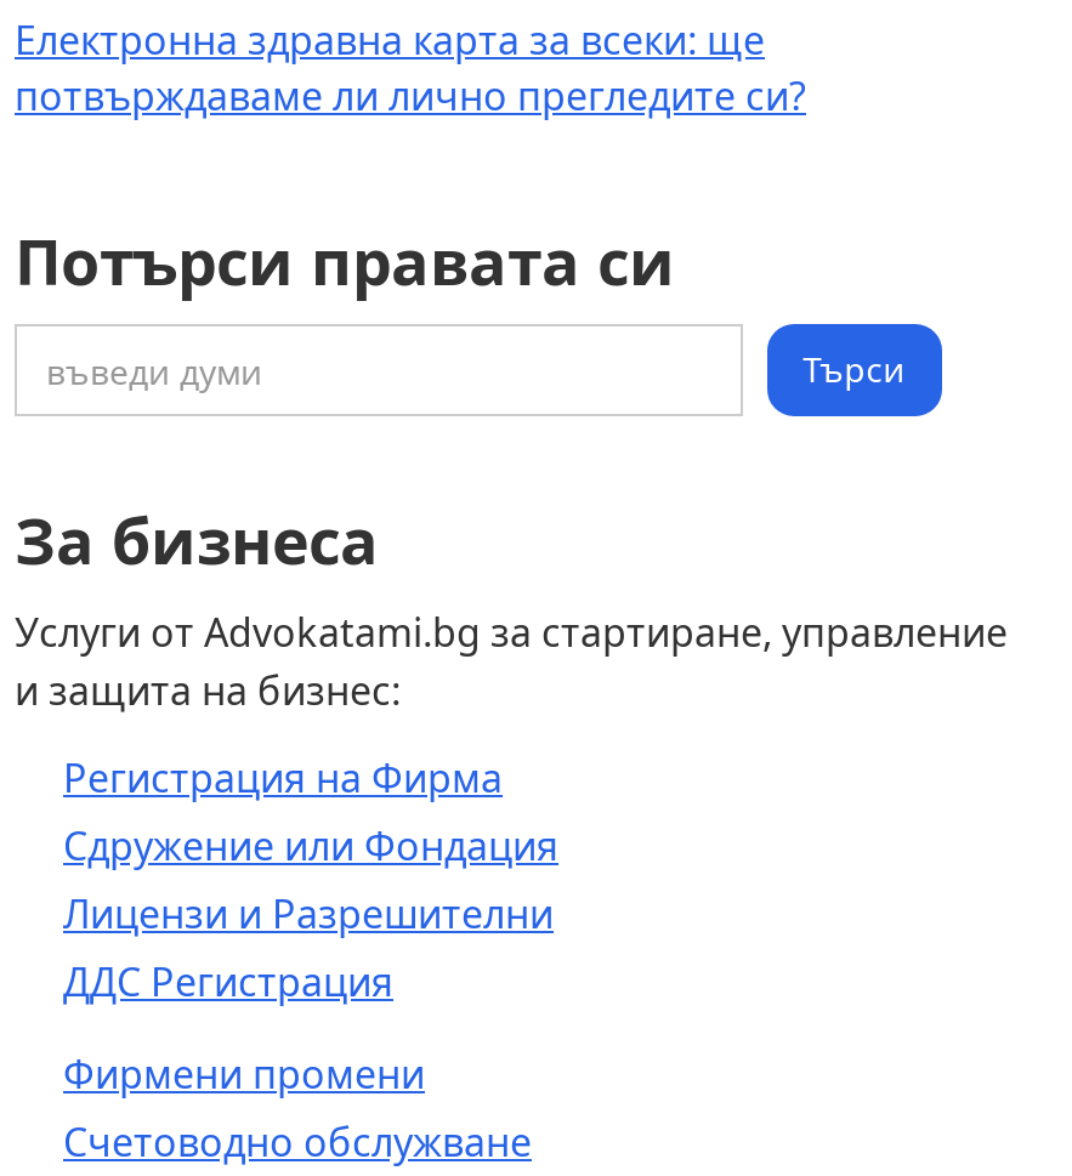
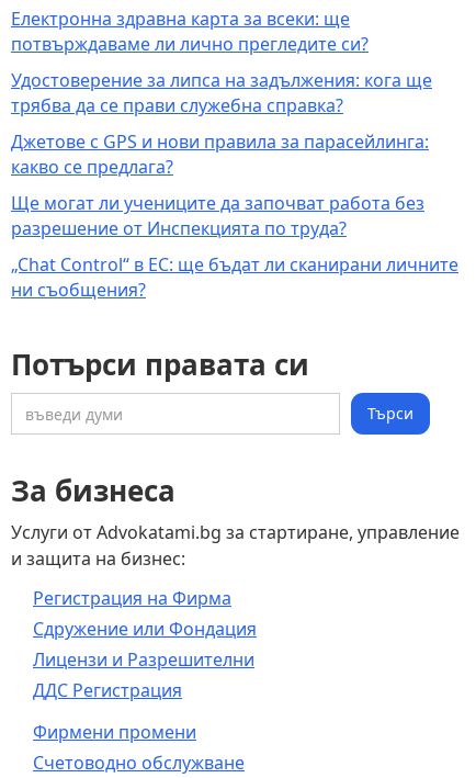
none -> [11,68,458,302] Удостоверение за липса на задължения: кога ще | трябва да се прави служебна справка? | Джетове с GPS и нови правила за парасейлинга: | какво се предлага? | Ще могат ли учениците да започват работа без | разрешение от Инспекцията по труда? | „Chat Control“ в ЕС: ще бъдат ли сканирани личните | ни съобщения?

